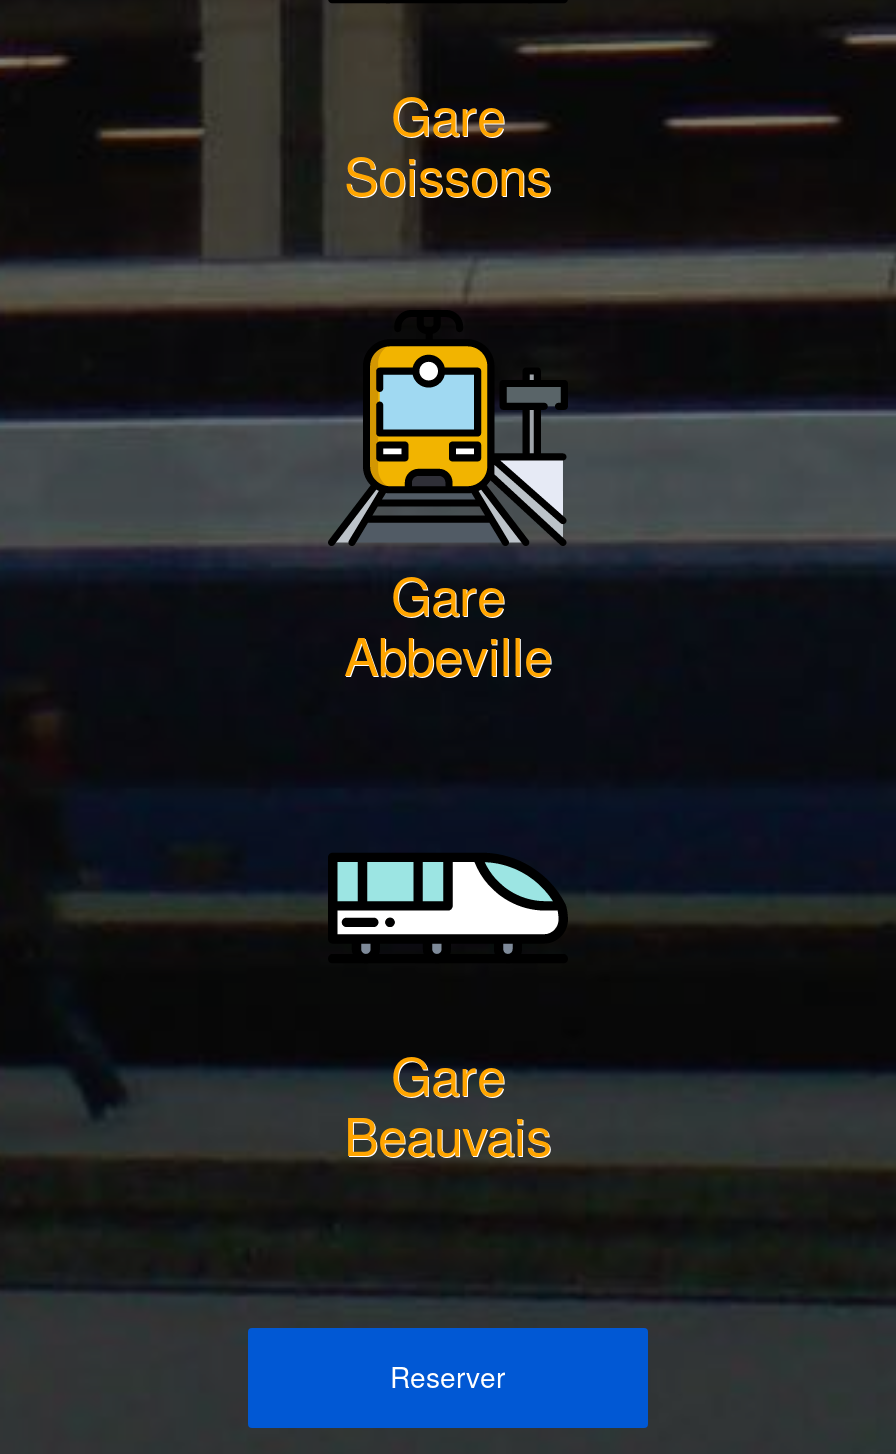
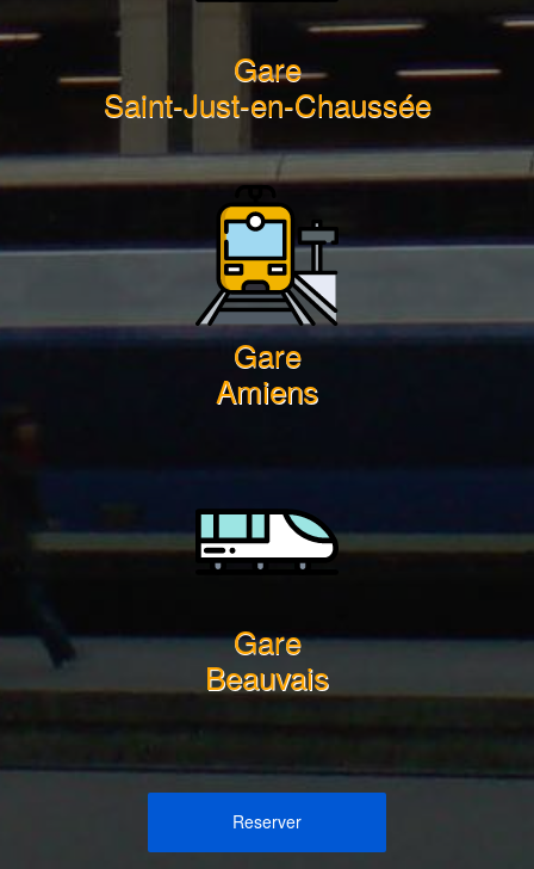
[344,136,552,210] Soissons -> [103,81,431,126] Saint-Just-en-Chaussée
[344,616,552,690] Abbeville -> [216,368,318,412] Amiens

